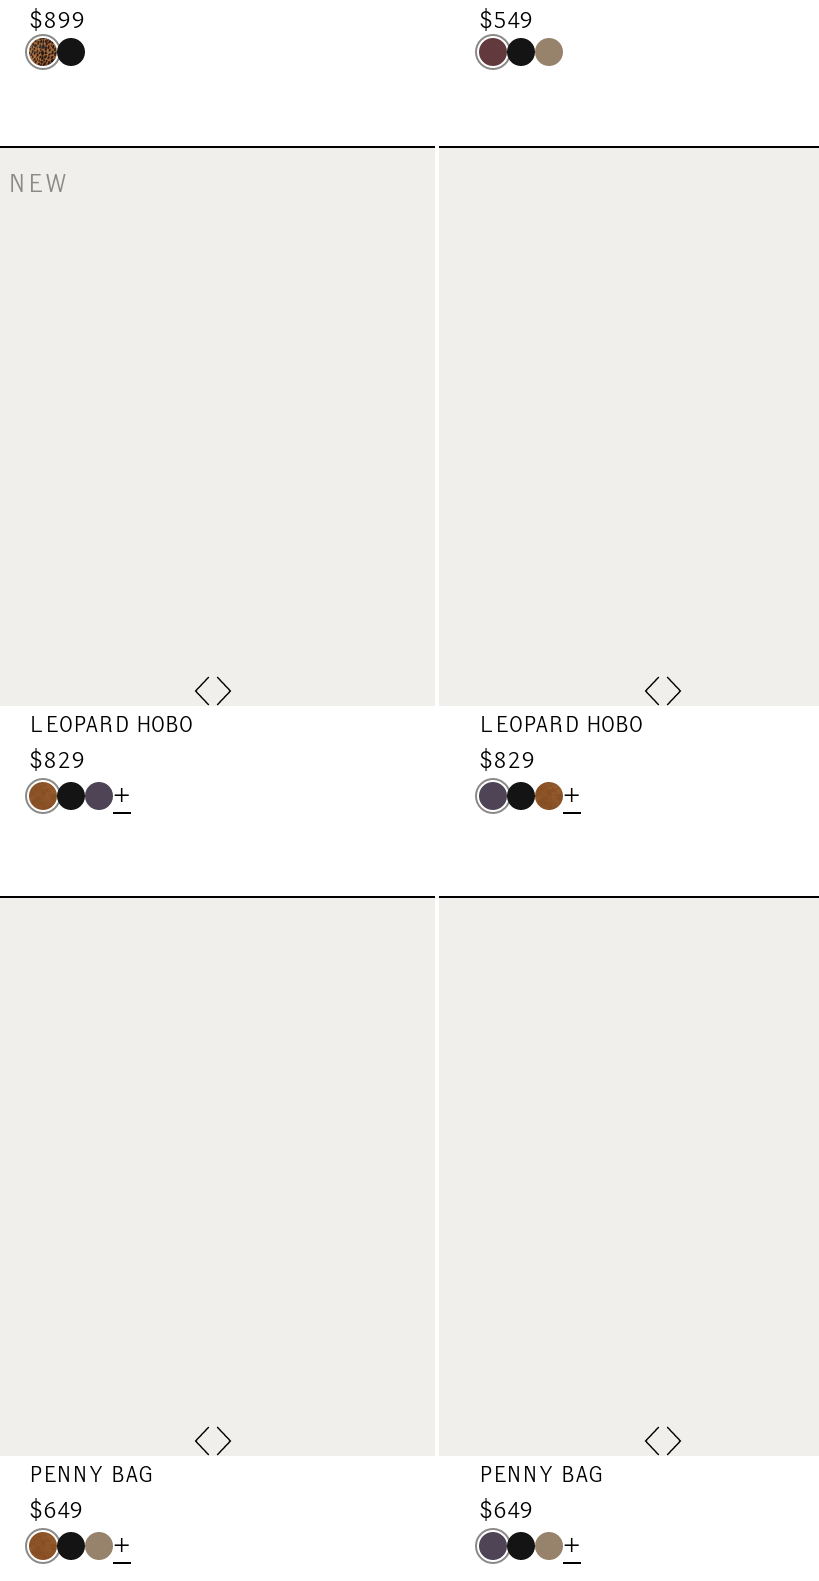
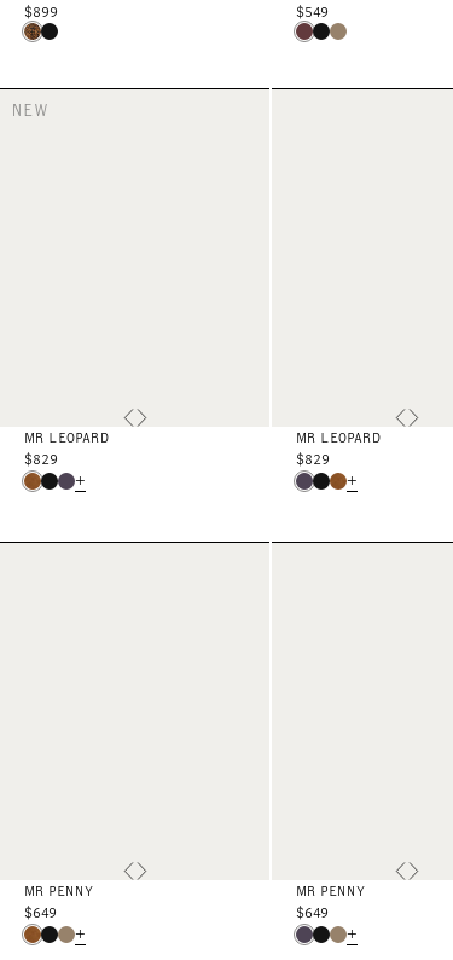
[29,710,193,738] LEOPARD HOBO -> [24,429,109,446] MR LEOPARD
[479,710,643,738] LEOPARD HOBO -> [296,429,381,446] MR LEOPARD
[29,1460,153,1488] PENNY BAG -> [24,882,93,899] MR PENNY
[479,1460,603,1488] PENNY BAG -> [296,882,365,899] MR PENNY

